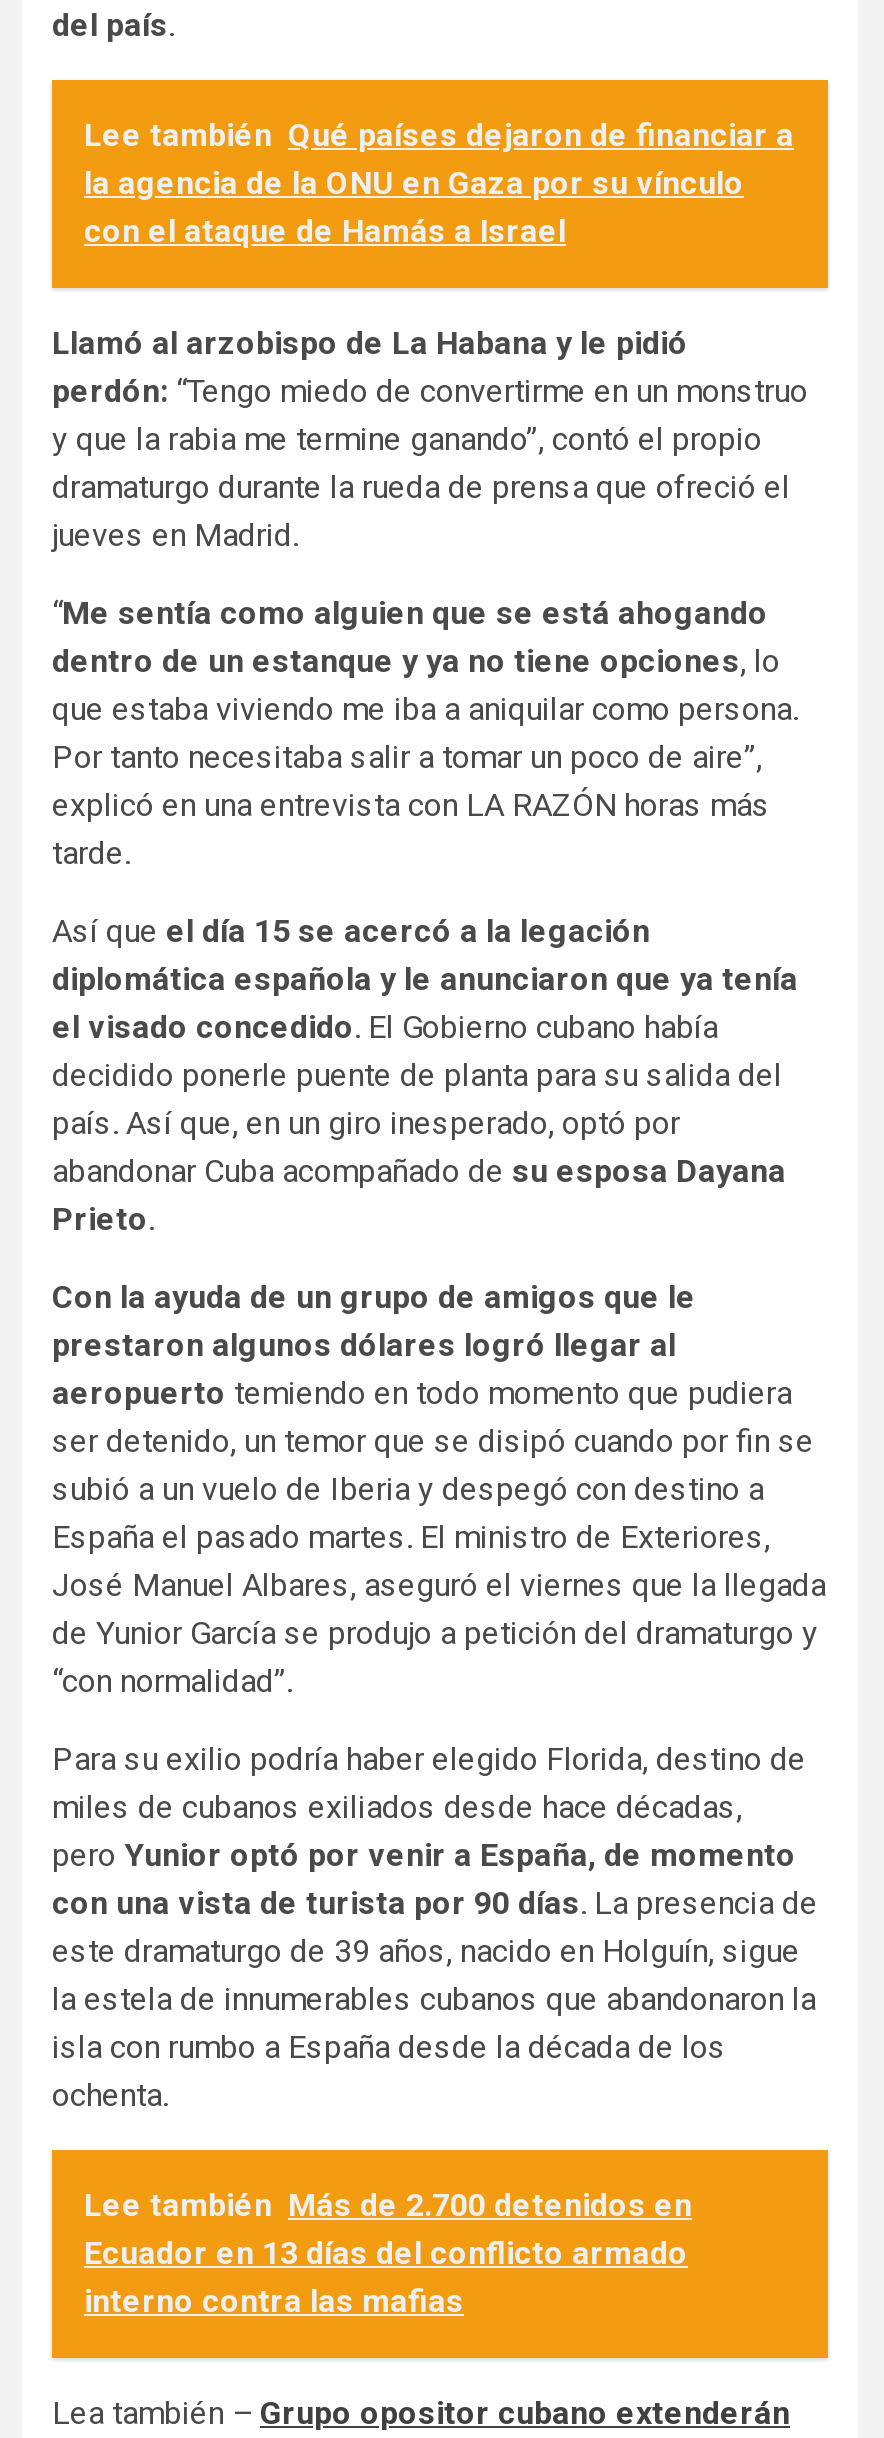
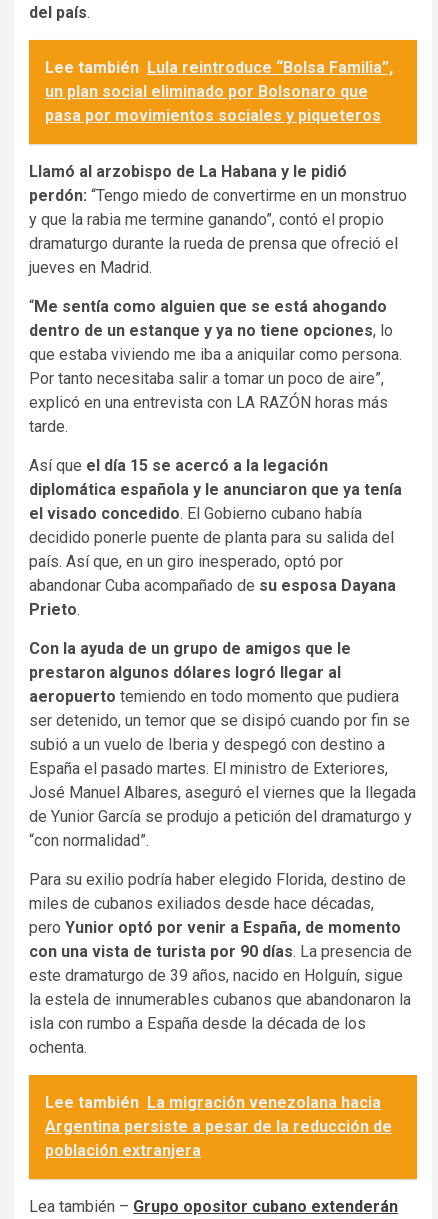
[84,115,794,249] Lee también Qué países dejaron de financiar a | la agencia de la ONU en Gaza por su vínculo | con el ataque de Hamás a Israel -> [45,58,393,125] Lee también Lula reintroduce “Bolsa Familia”, | un plan social eliminado por Bolsonaro que | pasa por movimientos sociales y piqueteros
[84,2185,692,2319] Lee también Más de 2.700 detenidos en | Ecuador en 13 días del conflicto armado | interno contra las mafias -> [45,1093,392,1160] Lee también La migración venezolana hacia | Argentina persiste a pesar de la reducción de | población extranjera

